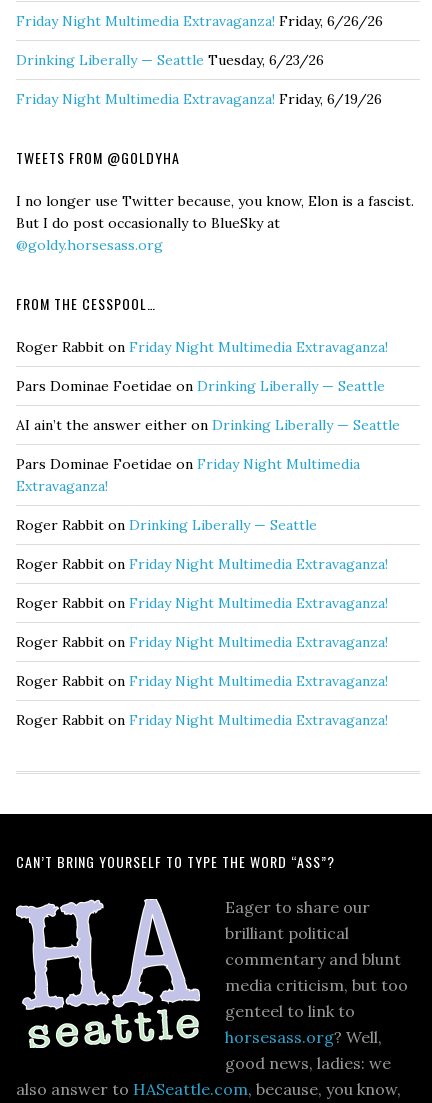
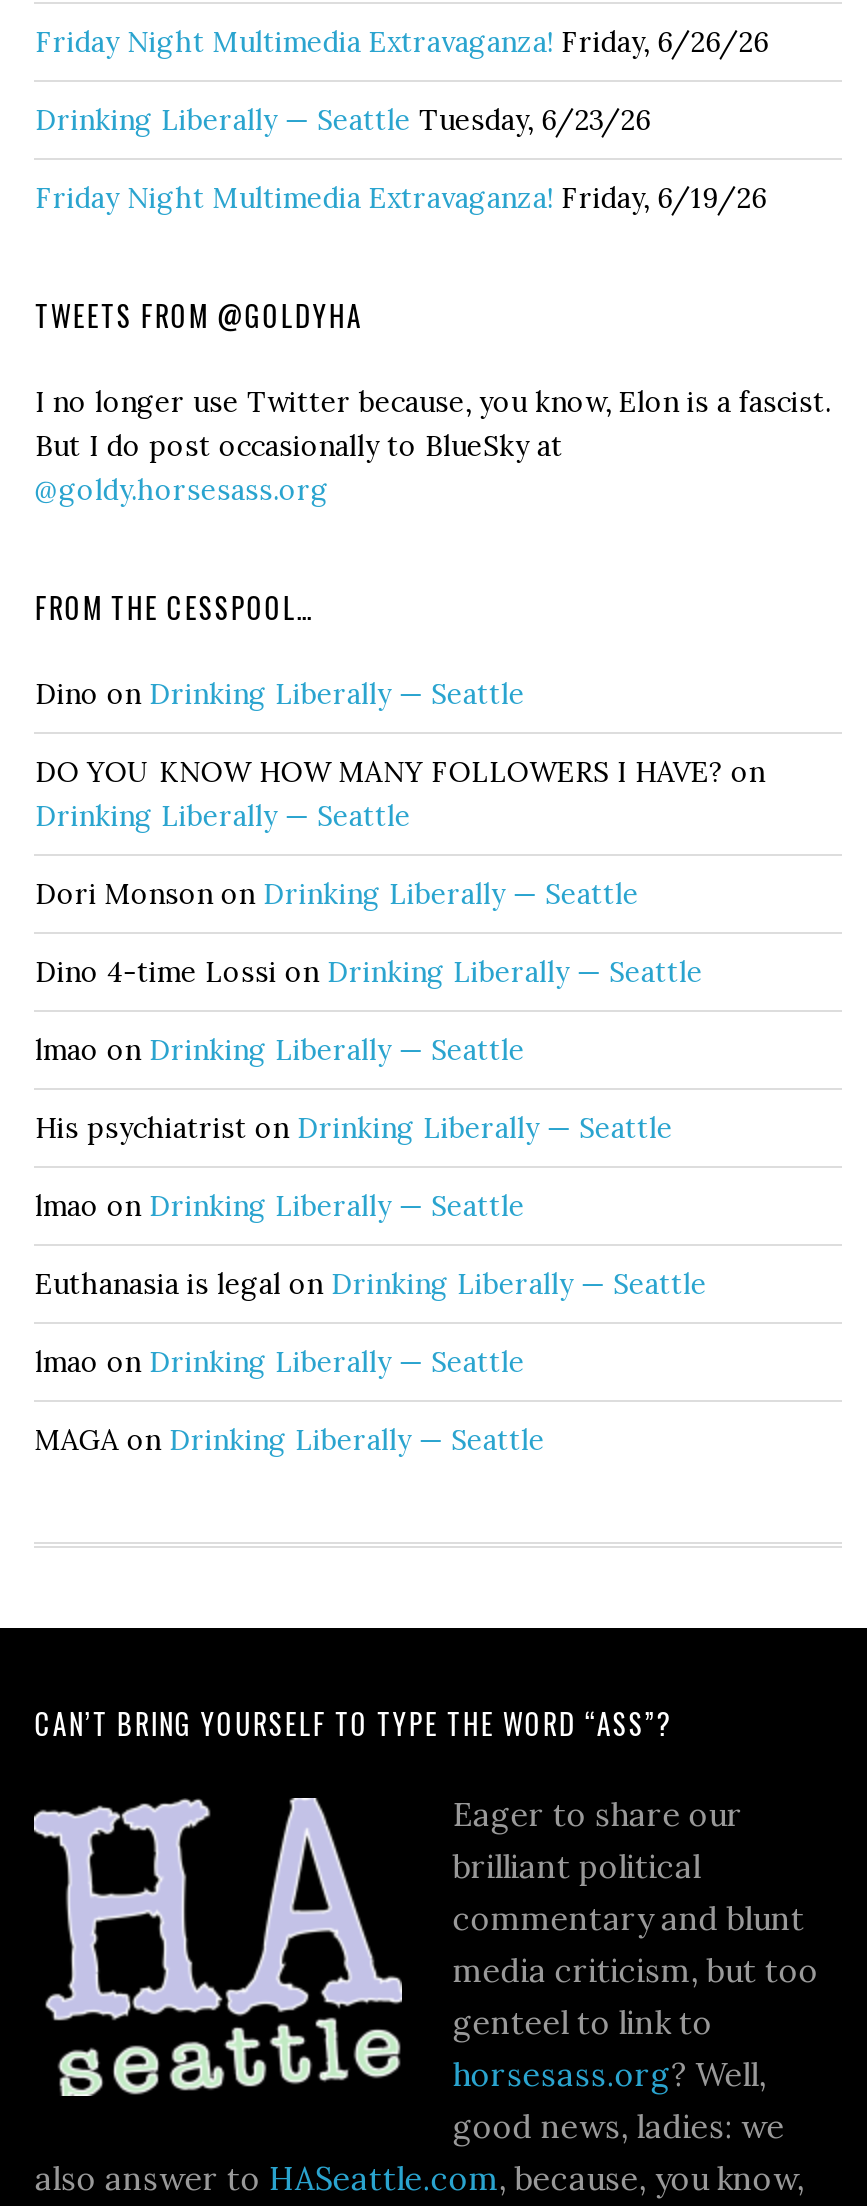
[16,338,388,356] Roger Rabbit on Friday Night Multimedia Extravaganza! -> [35,675,525,711] Dino on Drinking Liberally — Seattle
[16,377,385,395] Pars Dominae Foetidae on Drinking Liberally — Seattle -> [35,753,765,833] DO YOU KNOW HOW MANY FOLLOWERS I HAVE? on | Drinking Liberally — Seattle
[16,416,400,434] AI ain’t the answer either on Drinking Liberally — Seattle -> [35,875,639,911] Dori Monson on Drinking Liberally — Seattle
[16,455,360,495] Pars Dominae Foetidae on Friday Night Multimedia | Extravaganza! -> [35,953,703,989] Dino 4-time Lossi on Drinking Liberally — Seattle
[16,516,317,534] Roger Rabbit on Drinking Liberally — Seattle -> [35,1031,525,1067] lmao on Drinking Liberally — Seattle
[16,555,388,573] Roger Rabbit on Friday Night Multimedia Extravaganza! -> [35,1109,673,1145] His psychiatrist on Drinking Liberally — Seattle
[16,594,388,612] Roger Rabbit on Friday Night Multimedia Extravaganza! -> [35,1187,525,1223] lmao on Drinking Liberally — Seattle
[16,633,388,651] Roger Rabbit on Friday Night Multimedia Extravaganza! -> [35,1265,707,1301] Euthanasia is legal on Drinking Liberally — Seattle
[16,672,388,690] Roger Rabbit on Friday Night Multimedia Extravaganza! -> [35,1343,525,1379] lmao on Drinking Liberally — Seattle
[16,711,388,729] Roger Rabbit on Friday Night Multimedia Extravaganza! -> [35,1421,545,1457] MAGA on Drinking Liberally — Seattle

